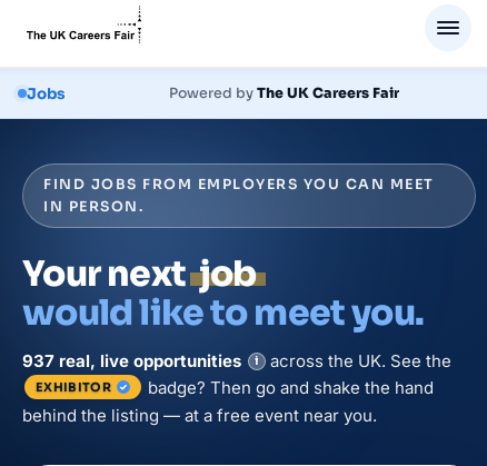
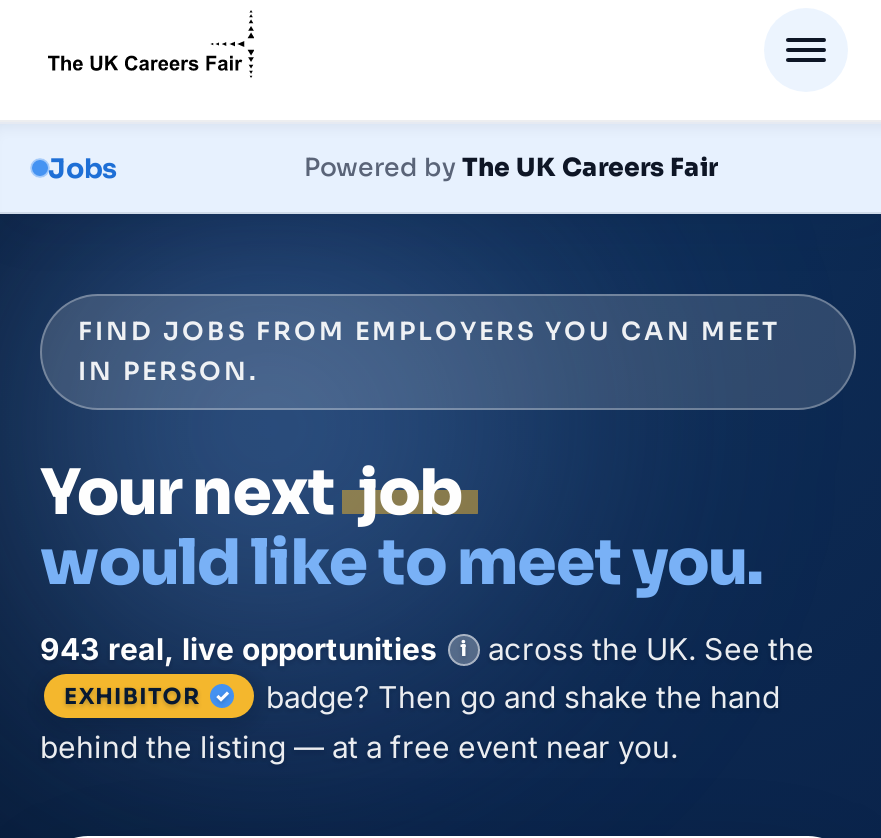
[22,350,241,371] 937 real, live opportunities -> [40,630,436,668] 943 real, live opportunities

